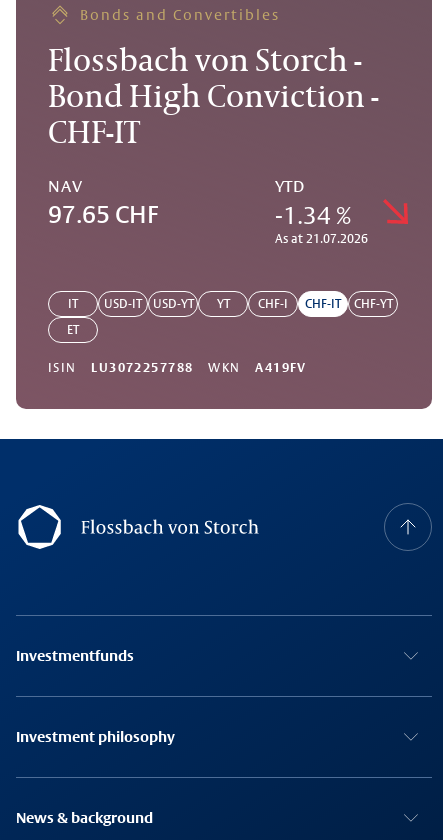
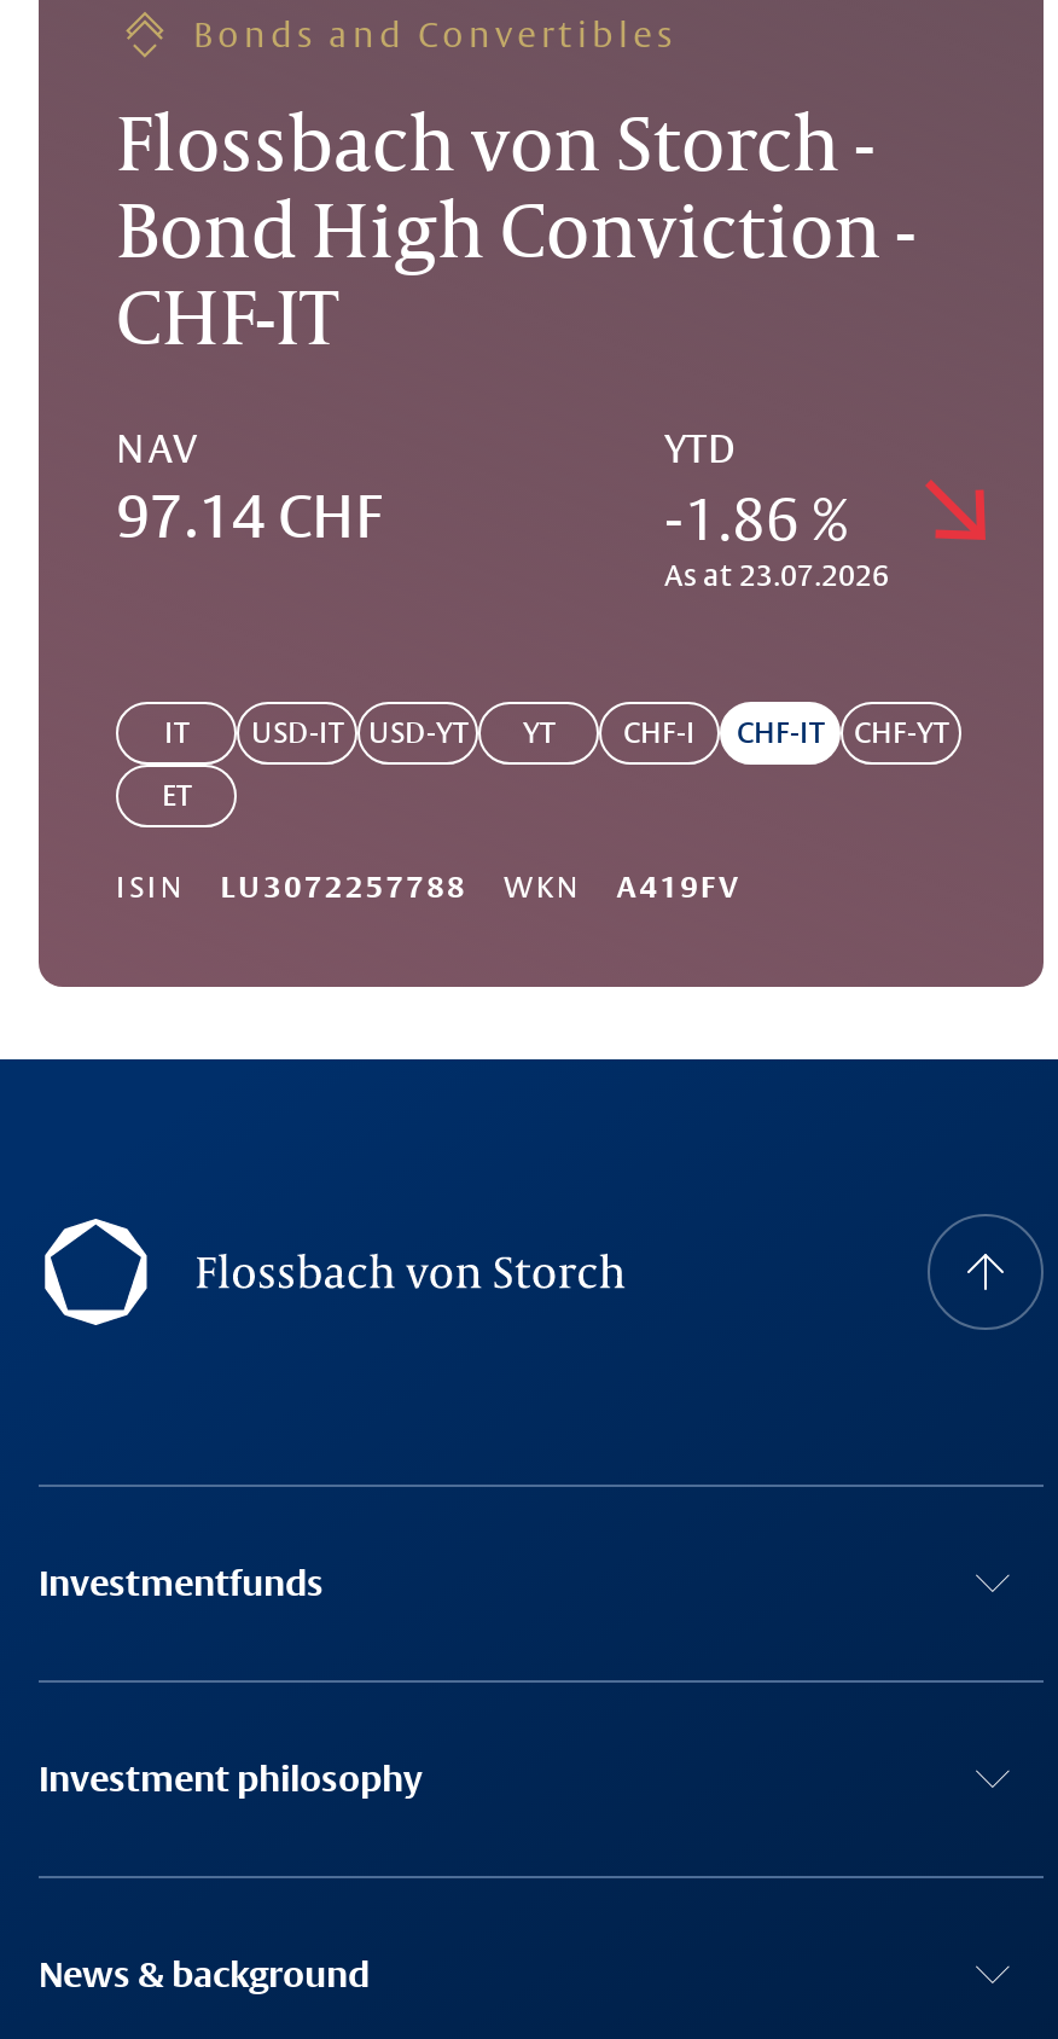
[48,201,158,228] 97.65 CHF -> [116,484,382,550] 97.14 CHF
[275,200,350,229] -1.34 % -> [664,482,845,552] -1.86 %
[275,232,368,246] As at 21.07.2026 -> [664,559,889,593] As at 23.07.2026

